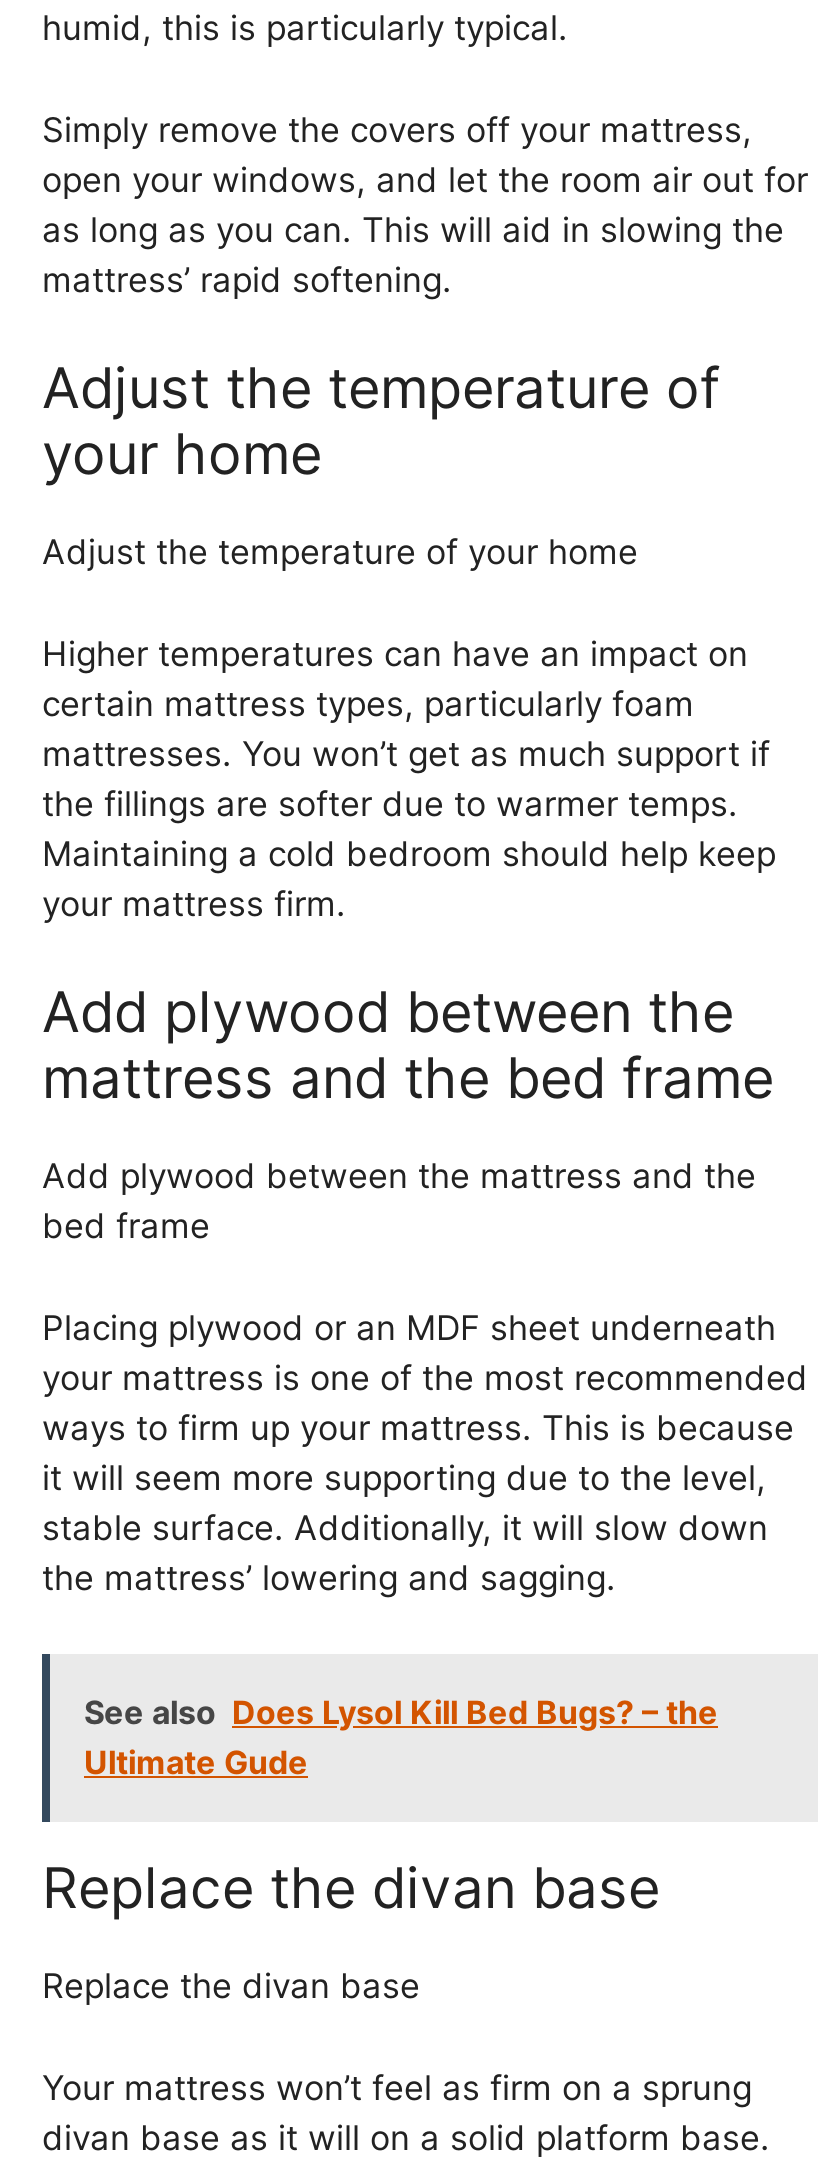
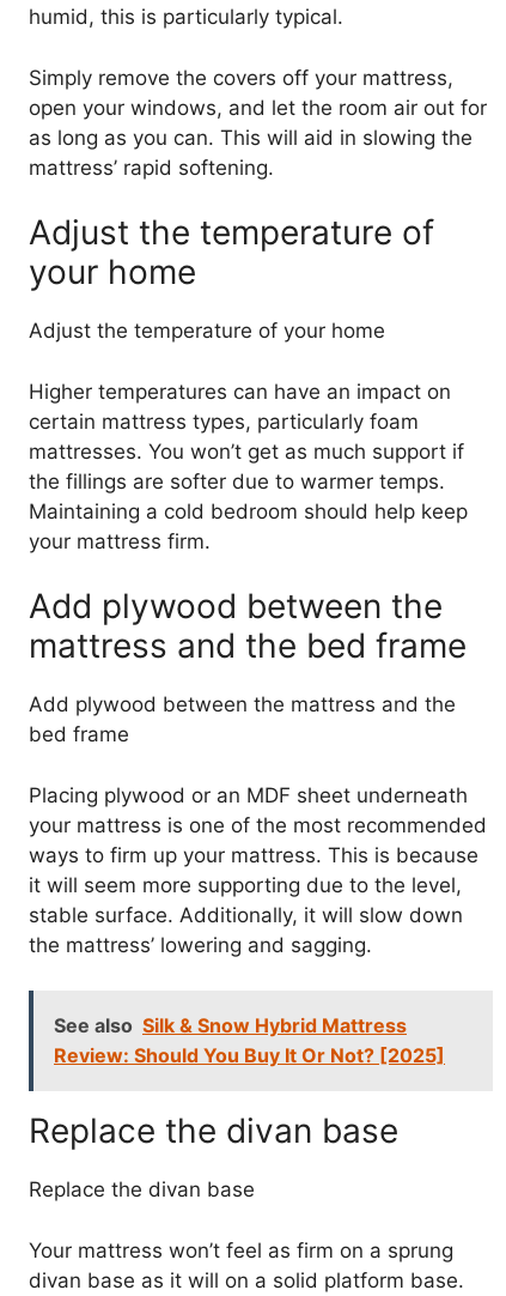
[84,1692,718,1782] See also Does Lysol Kill Bed Bugs? – the | Ultimate Gude -> [54,1013,445,1067] See also Silk & Snow Hybrid Mattress | Review: Should You Buy It Or Not? [2025]

